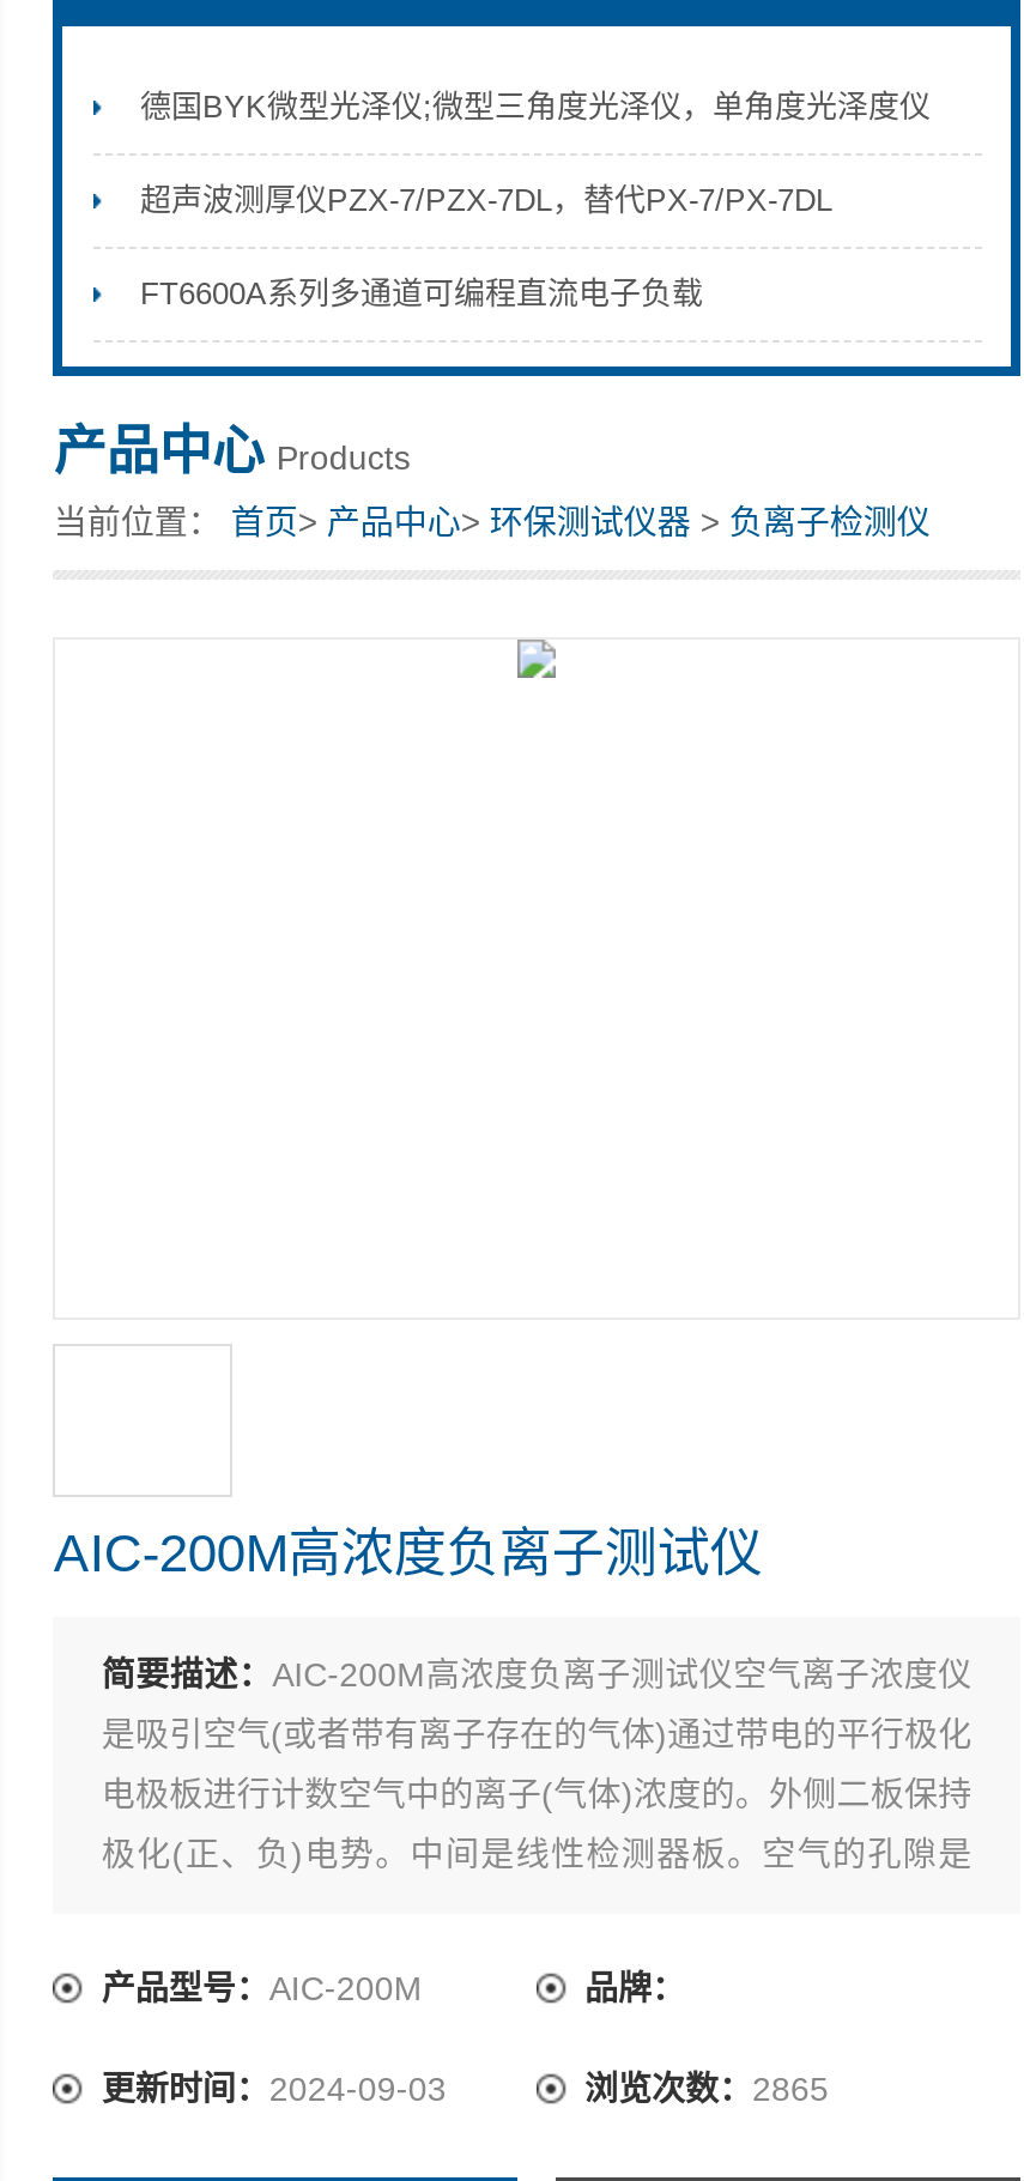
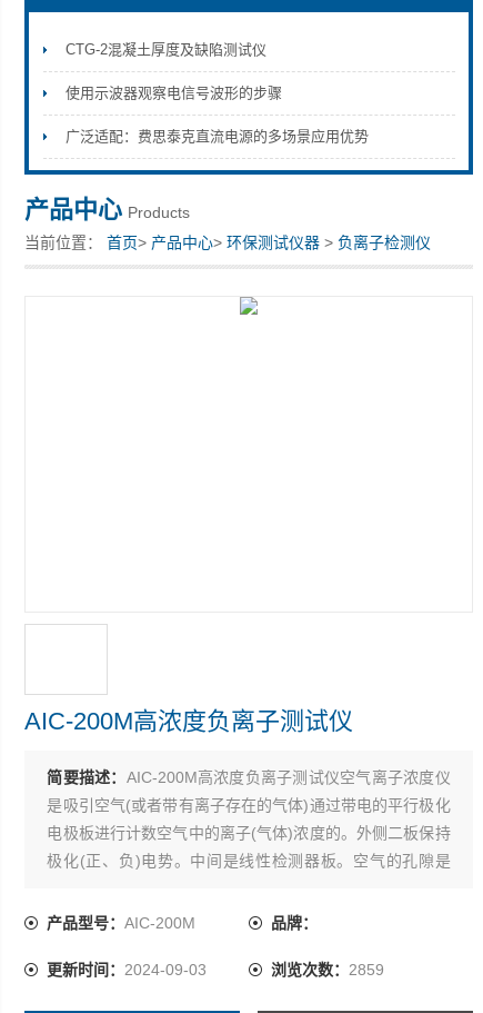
[140,89,931,125] 德国BYK微型光泽仪;微型三角度光泽仪，单角度光泽度仪 -> [65,41,266,58] CTG-2混凝土厚度及缺陷测试仪
[140,182,832,218] 超声波测厚仪PZX-7/PZX-7DL，替代PX-7/PX-7DL -> [65,85,281,101] 使用示波器观察电信号波形的步骤
[140,275,703,311] FT6600A系列多通道可编程直流电子负载 -> [65,128,368,145] 广泛适配：费思泰克直流电源的多场景应用优势
[584,2070,829,2108] 浏览次数：2865 -> [271,961,384,979] 浏览次数：2859

